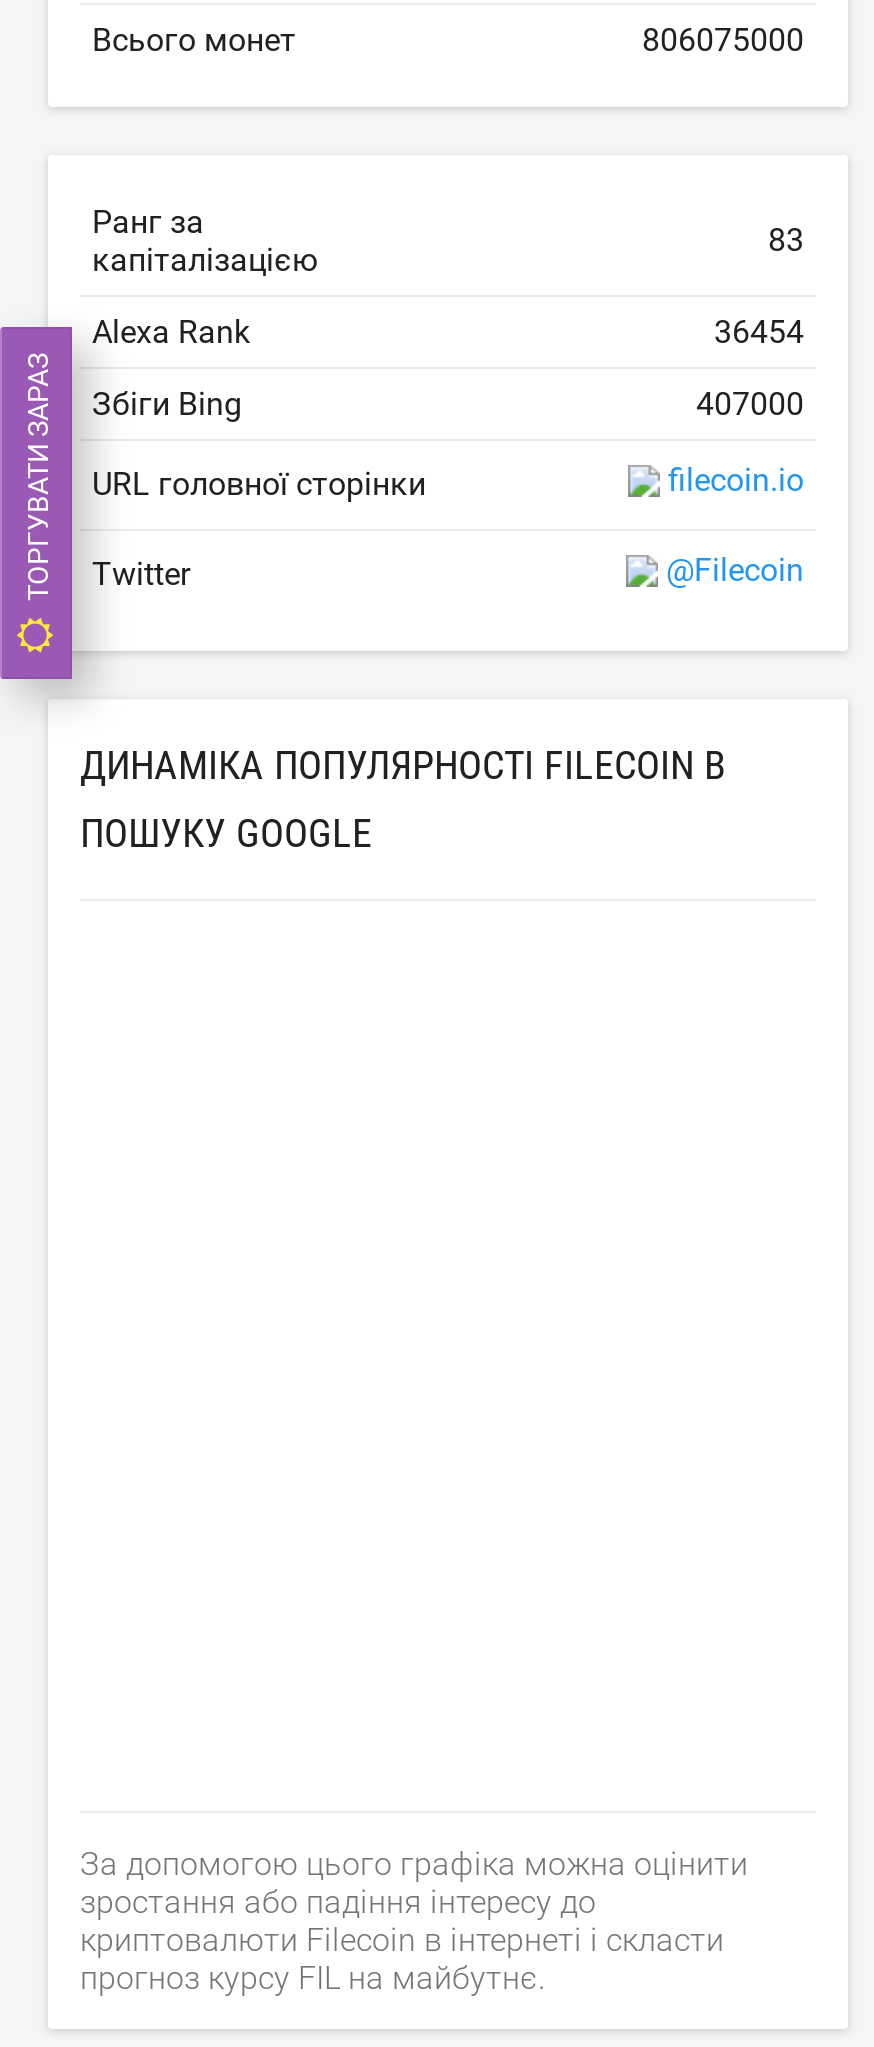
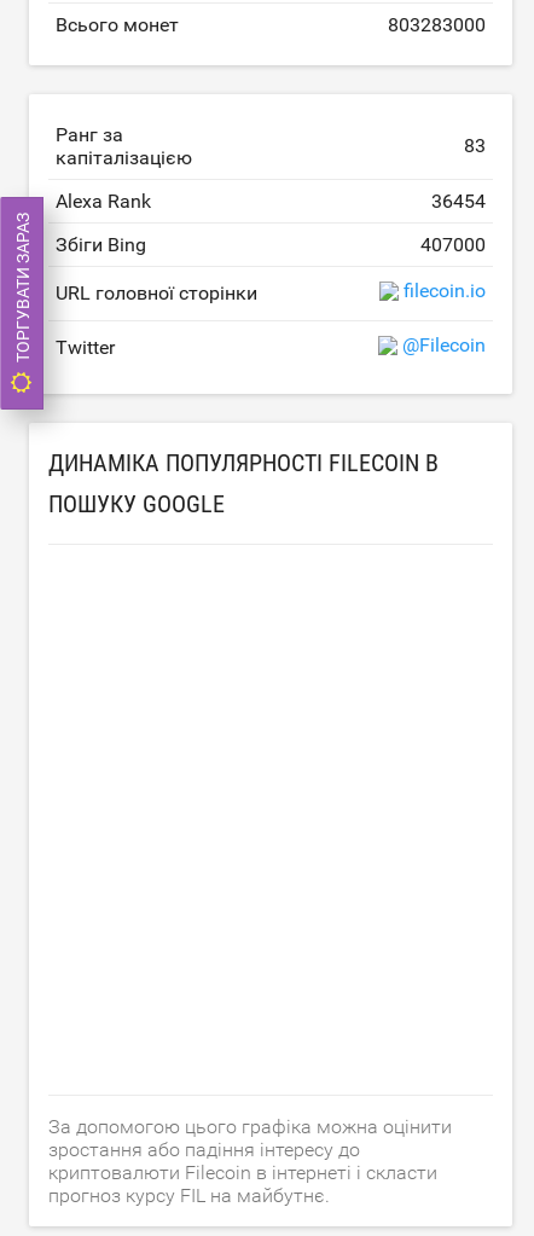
[642,20,804,58] 806075000 -> [388,13,486,36] 803283000

